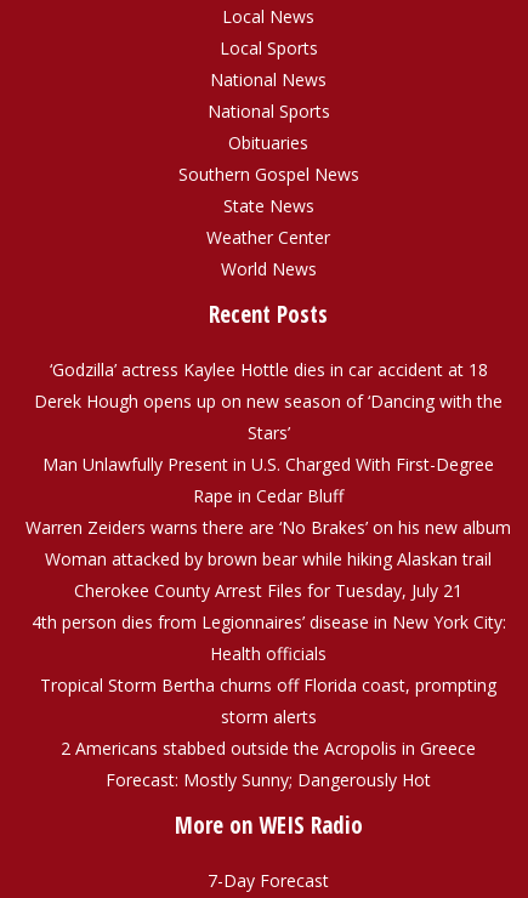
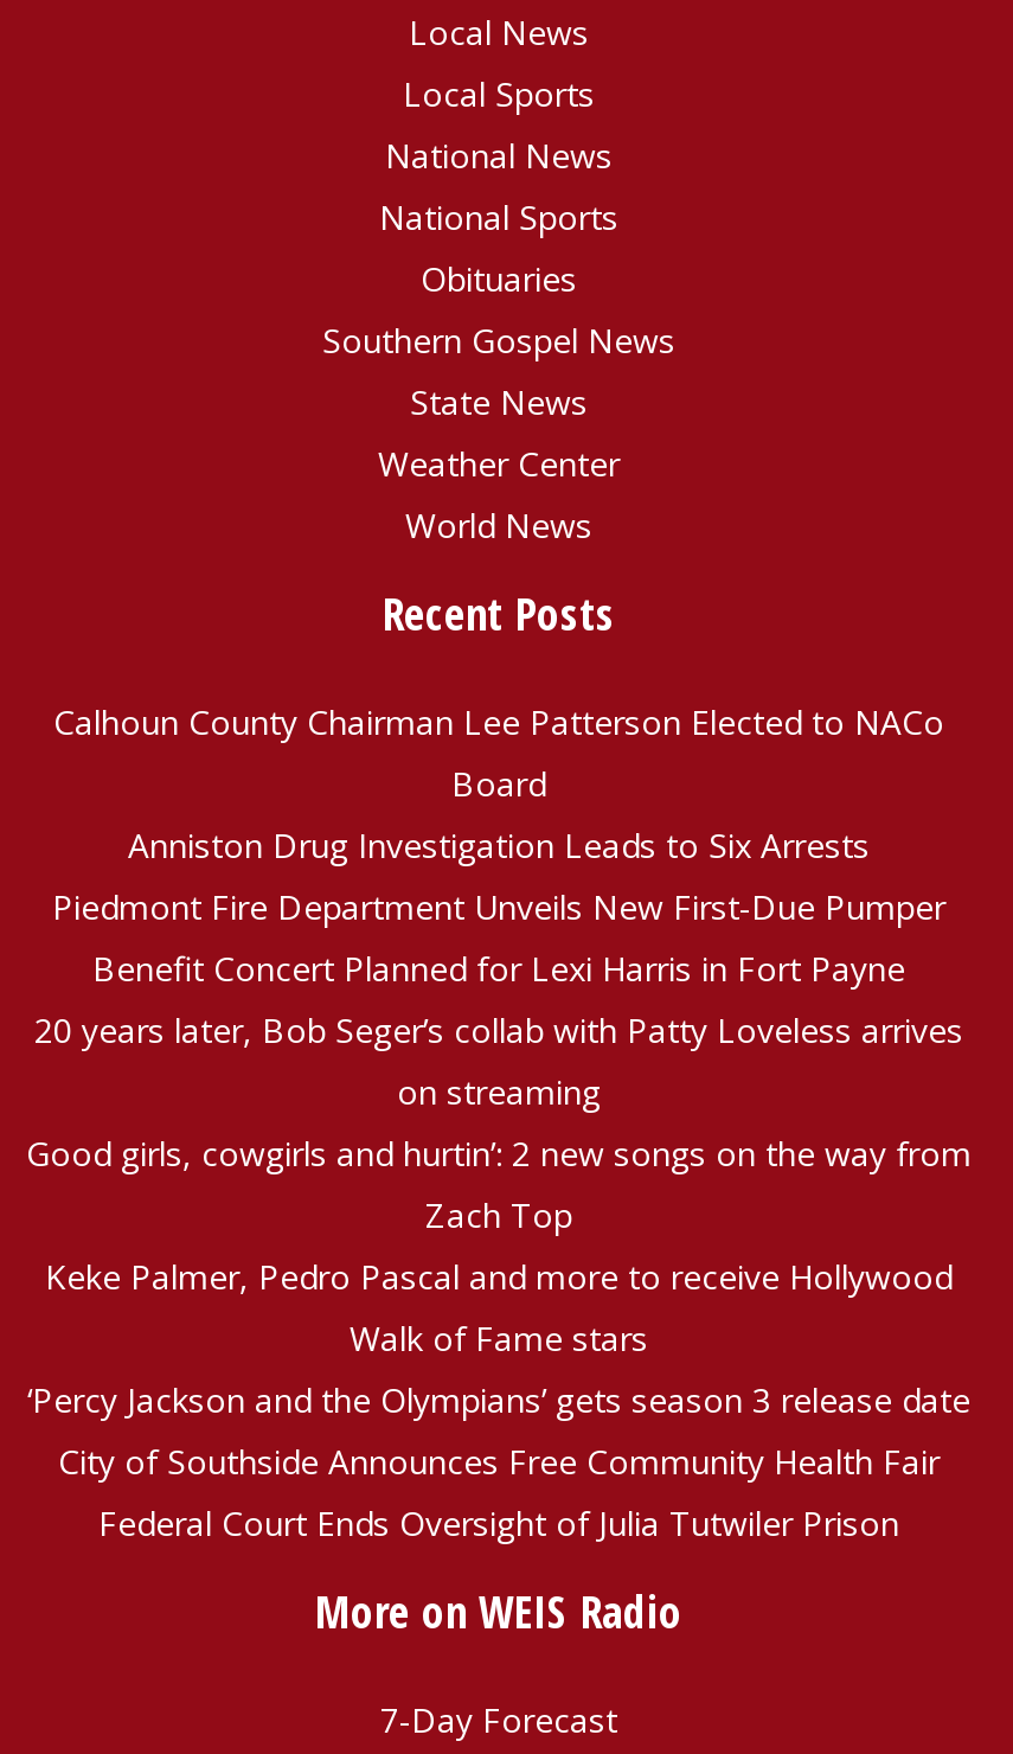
[25,358,511,791] ‘Godzilla’ actress Kaylee Hottle dies in car accident at 18 | Derek Hough opens up on new season of ‘Dancing with the | Stars’ | Man Unlawfully Present in U.S. Charged With First-Degree | Rape in Cedar Bluff | Warren Zeiders warns there are ‘No Brakes’ on his new album | Woman attacked by brown bear while hiking Alaskan trail | Cherokee County Arrest Files for Tuesday, July 21 | 4th person dies from Legionnaires’ disease in New York City: | Health officials | Tropical Storm Bertha churns off Florida coast, prompting | storm alerts | 2 Americans stabbed outside the Acropolis in Greece | Forecast: Mostly Sunny; Dangerously Hot -> [26,699,972,1545] Calhoun County Chairman Lee Patterson Elected to NACo | Board | Anniston Drug Investigation Leads to Six Arrests | Piedmont Fire Department Unveils New First-Due Pumper | Benefit Concert Planned for Lexi Harris in Fort Payne | 20 years later, Bob Seger’s collab with Patty Loveless arrives | on streaming | Good girls, cowgirls and hurtin’: 2 new songs on the way from | Zach Top | Keke Palmer, Pedro Pascal and more to receive Hollywood | Walk of Fame stars | ‘Percy Jackson and the Olympians’ gets season 3 release date | City of Southside Announces Free Community Health Fair | Federal Court Ends Oversight of Julia Tutwiler Prison

